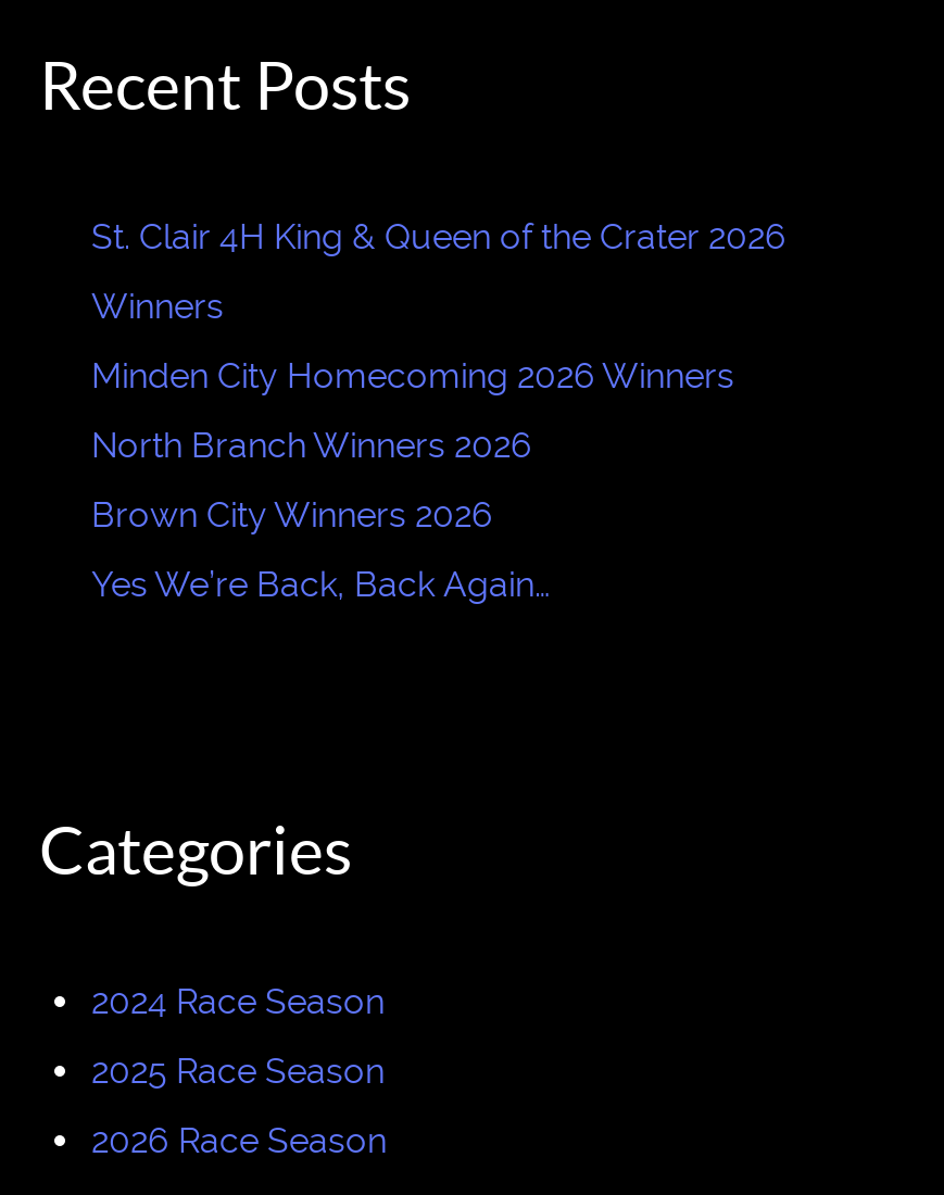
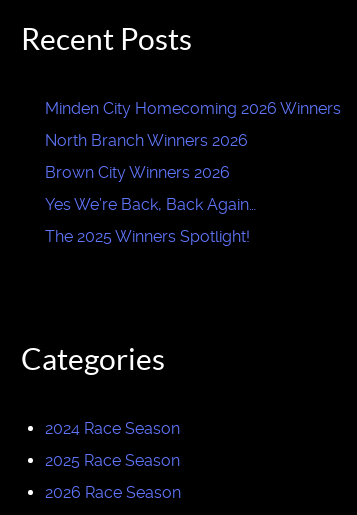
[91,216,786,327] St. Clair 4H King & Queen of the Crater 2026 | Winners -> none
moved [91,355,734,605] -> [45,99,341,214]: Minden City Homecoming 2026 Winners | North Branch Winners 2026 | Brown City Winners 2026 | Yes We’re Back, Back Again…
none -> [45,227,250,246] The 2025 Winners Spotlight!

